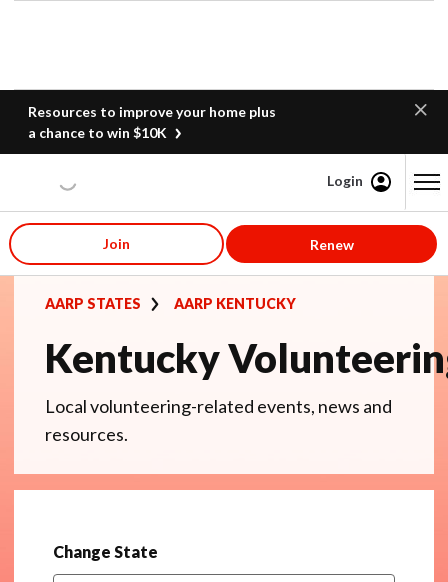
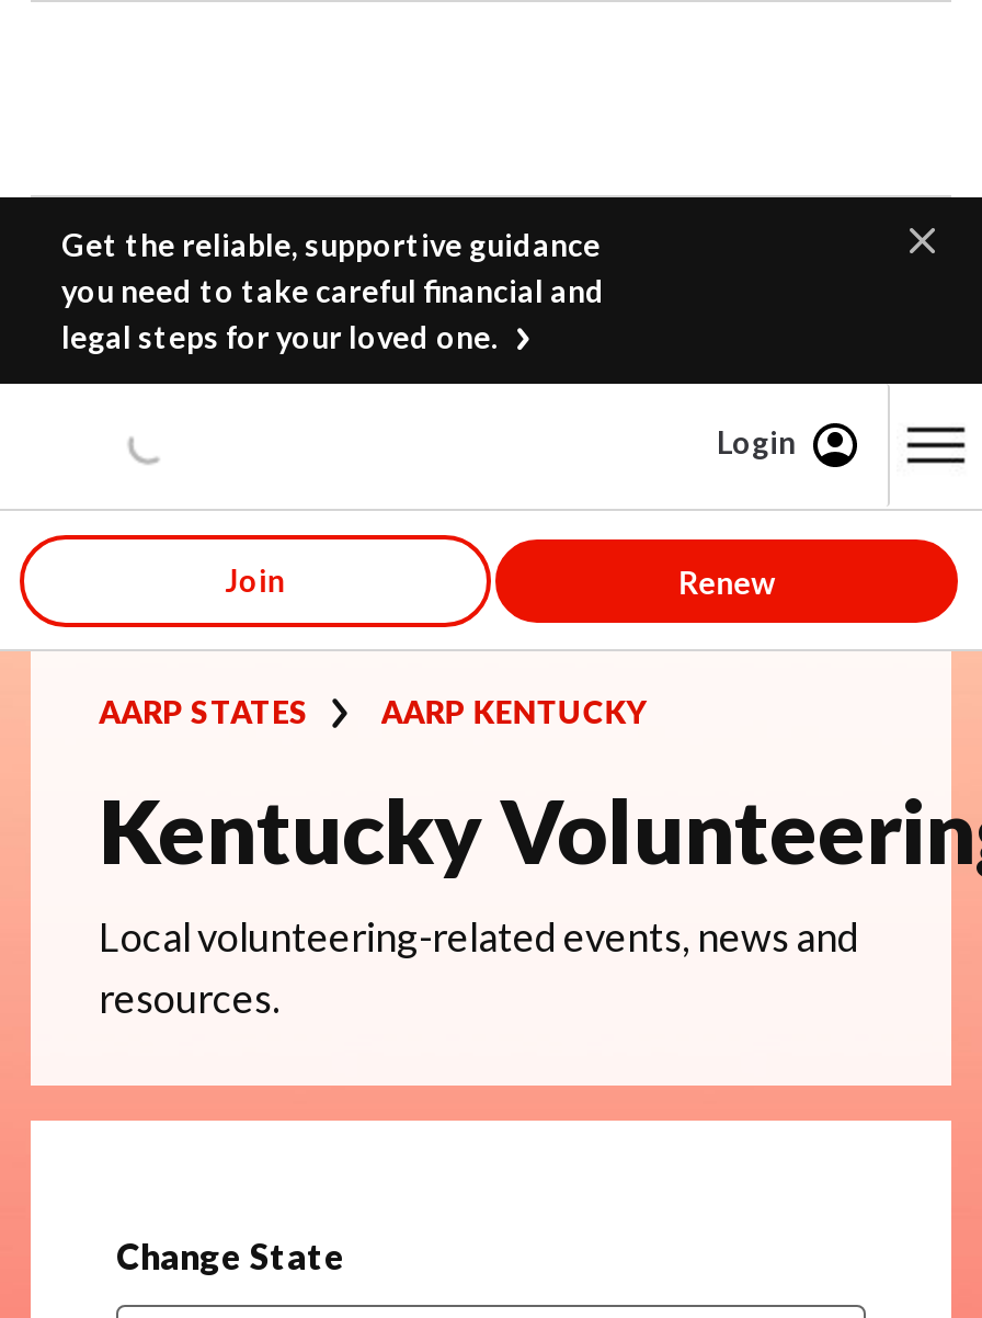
[28,103,276,141] Resources to improve your home plus | a chance to win $10K -> [61,226,605,355] Get the reliable, supportive guidance | you need to take careful financial and | legal steps for your loved one.

